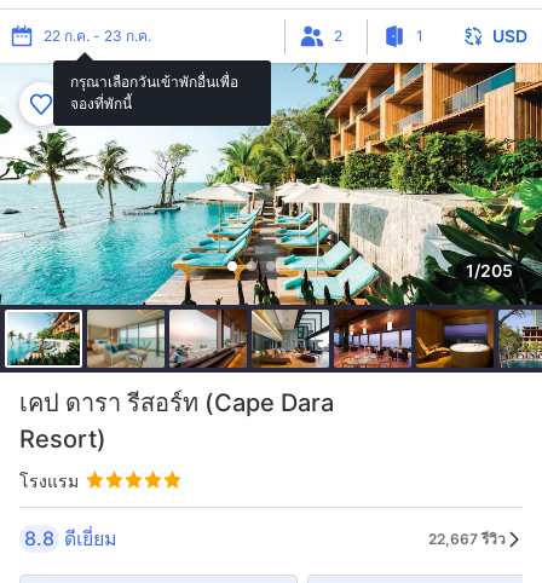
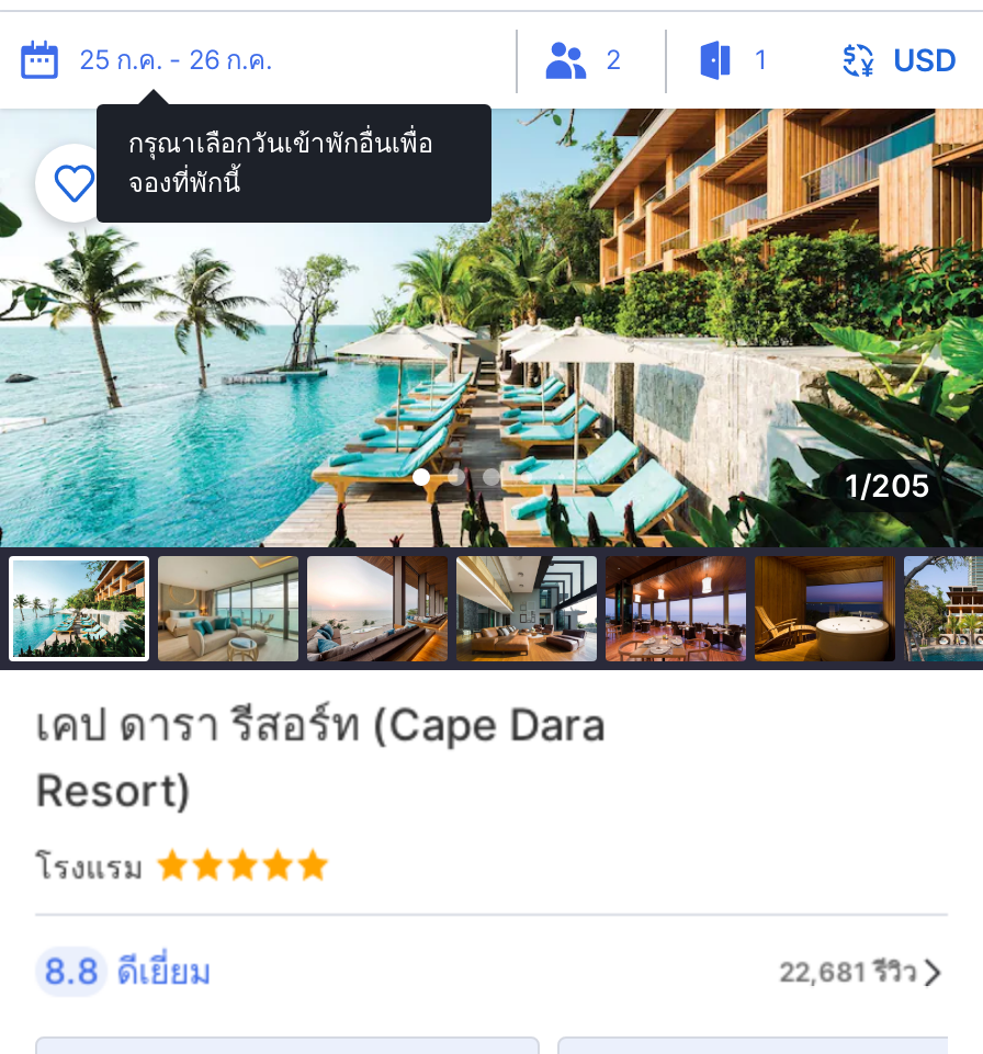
[44,27,151,45] 22 ก.ค. - 23 ก.ค. -> [79,43,272,76] 25 ก.ค. - 26 ก.ค.
[428,529,506,547] 22,667 รีวิว -> [779,954,917,987] 22,681 รีวิว

